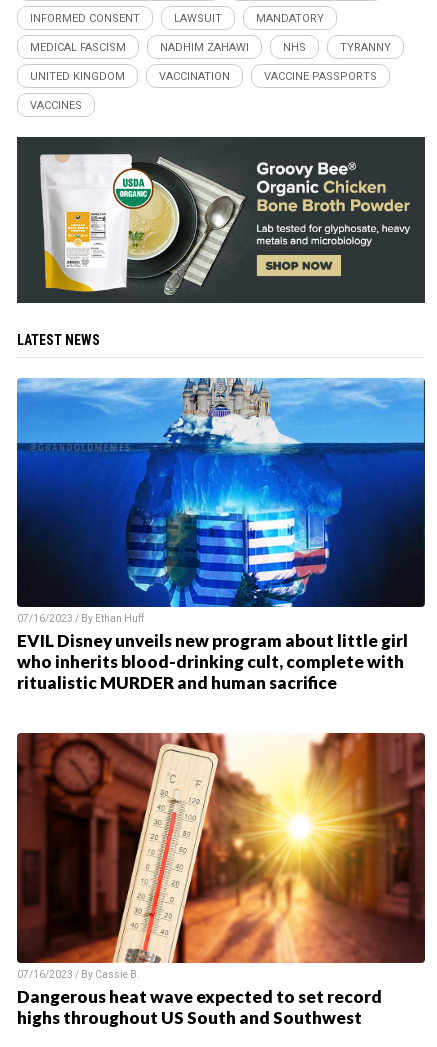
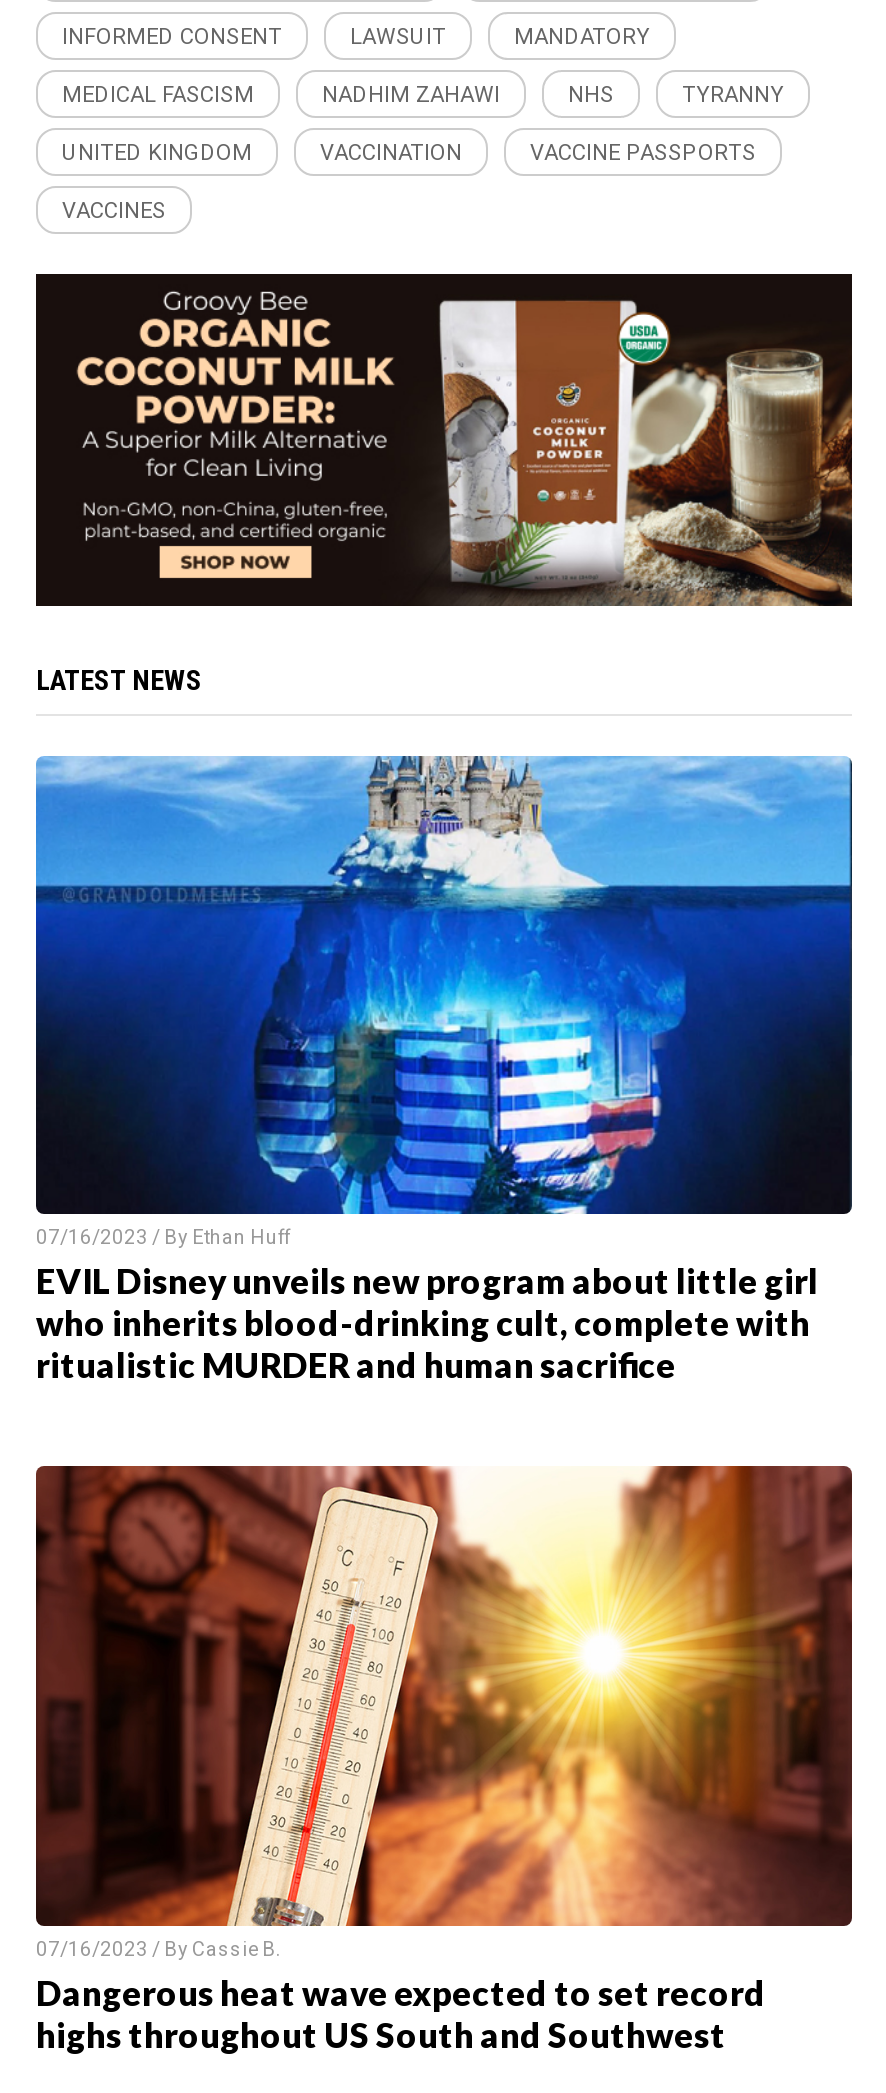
[18,137,426,304] [image] -> [40,274,854,608] [image]

